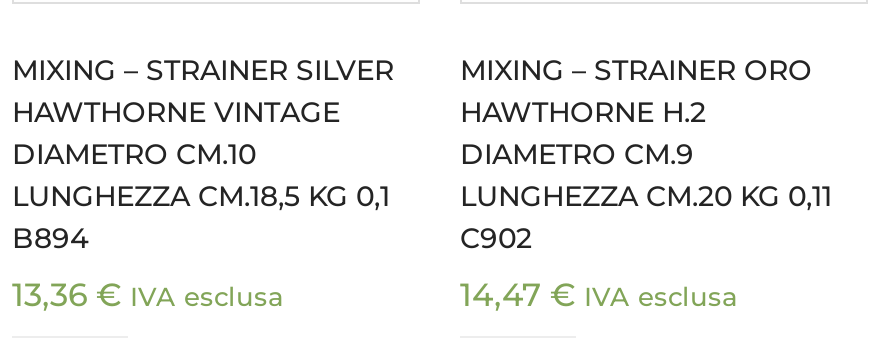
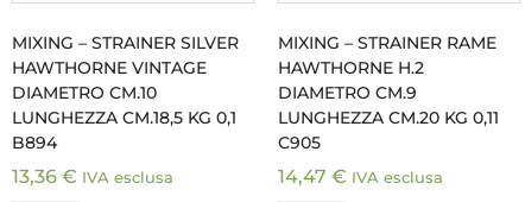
[460,52,812,88] MIXING – STRAINER ORO -> [278,32,496,54] MIXING – STRAINER RAME
[460,220,532,256] C902 -> [278,132,321,154] C905

